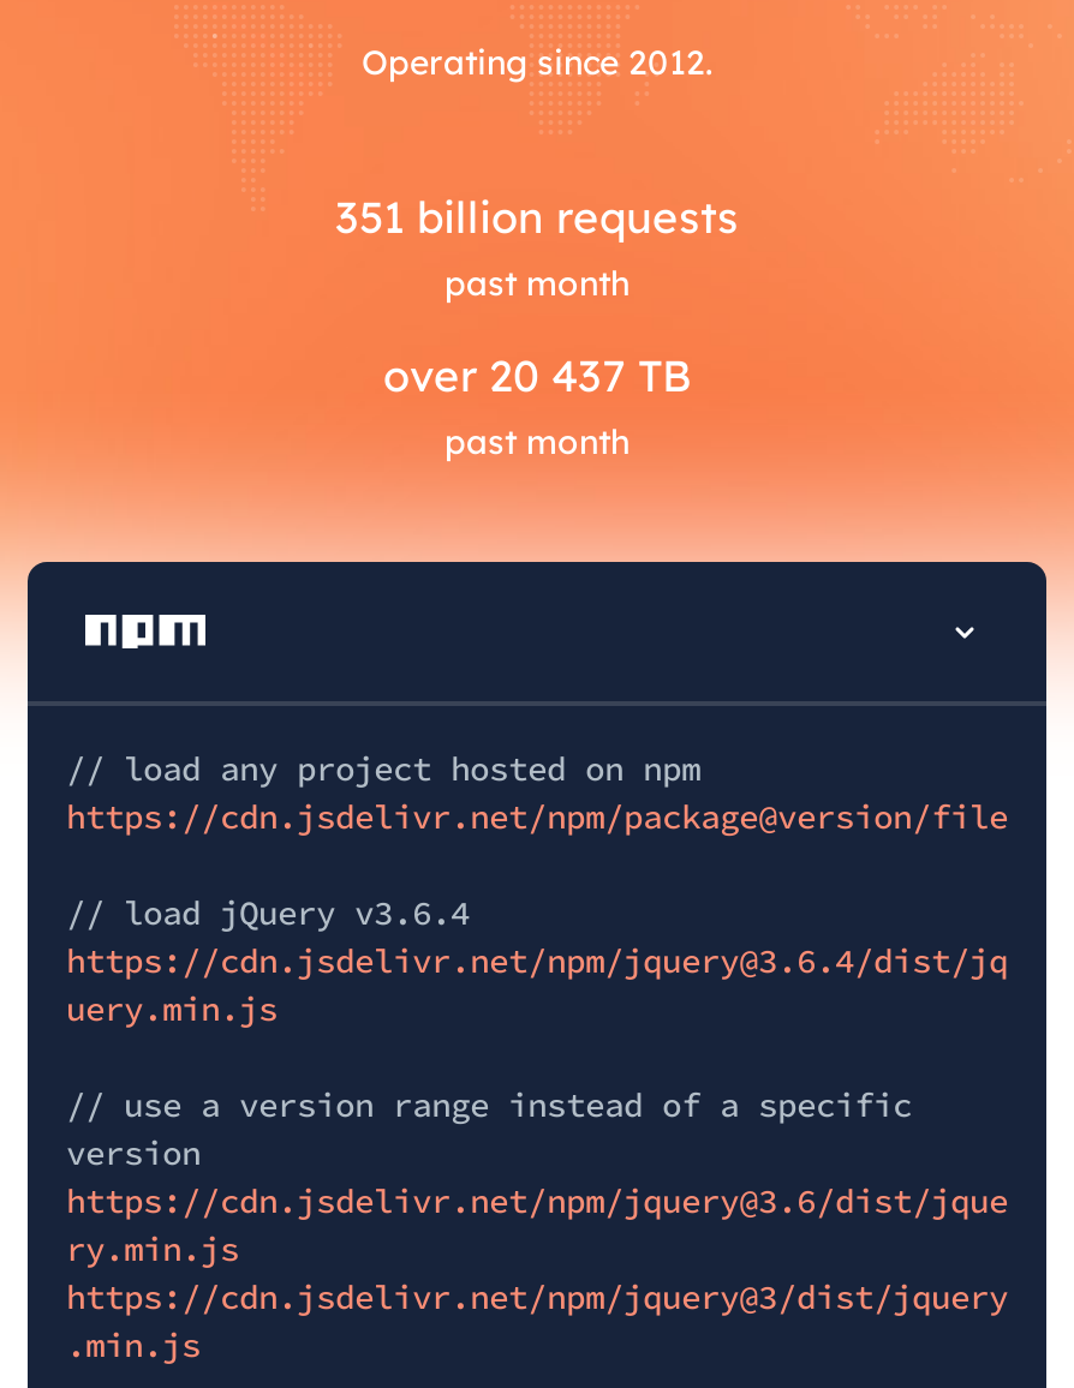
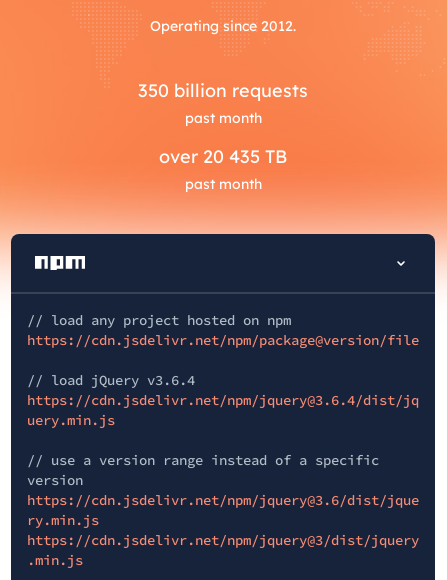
[335,190,739,245] 351 billion requests -> [138,79,308,102] 350 billion requests
[383,348,691,403] over 20 437 TB -> [159,145,287,168] over 20 435 TB

